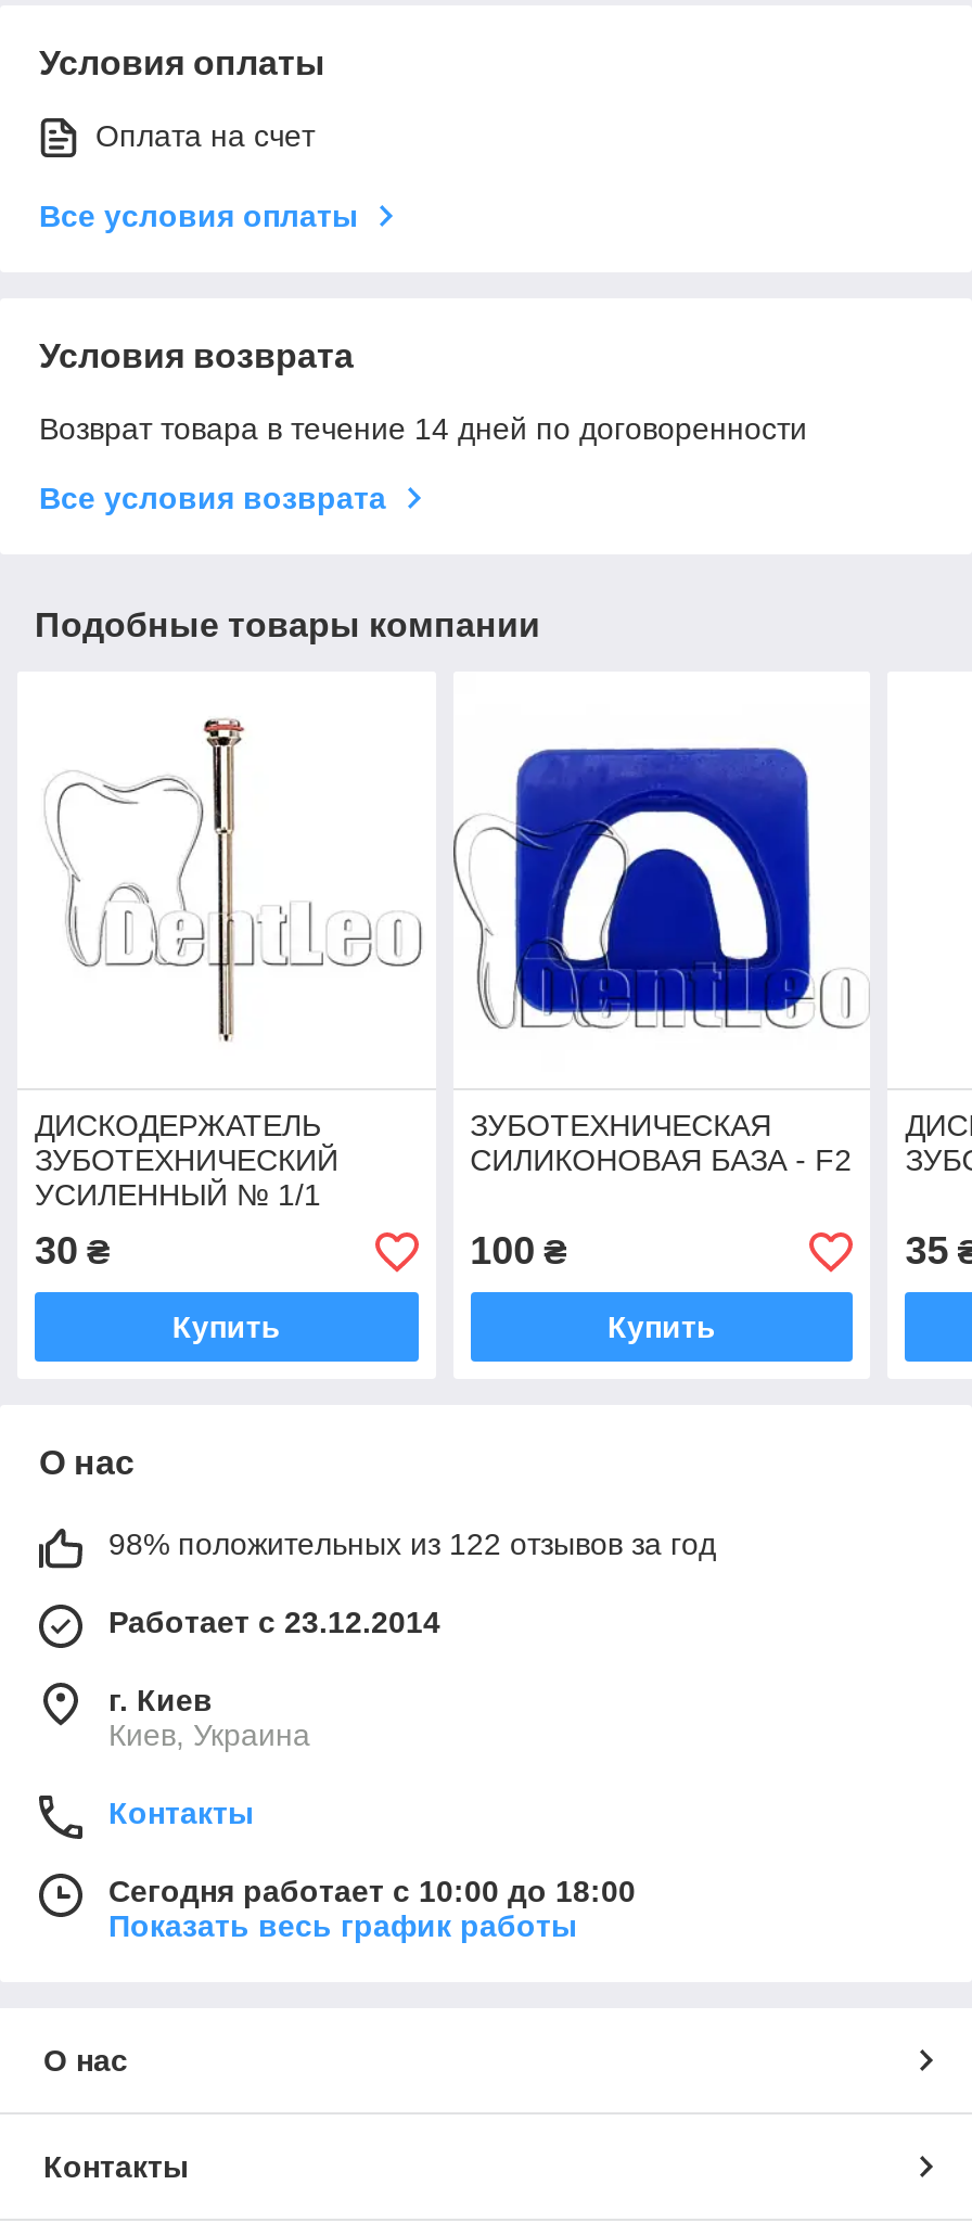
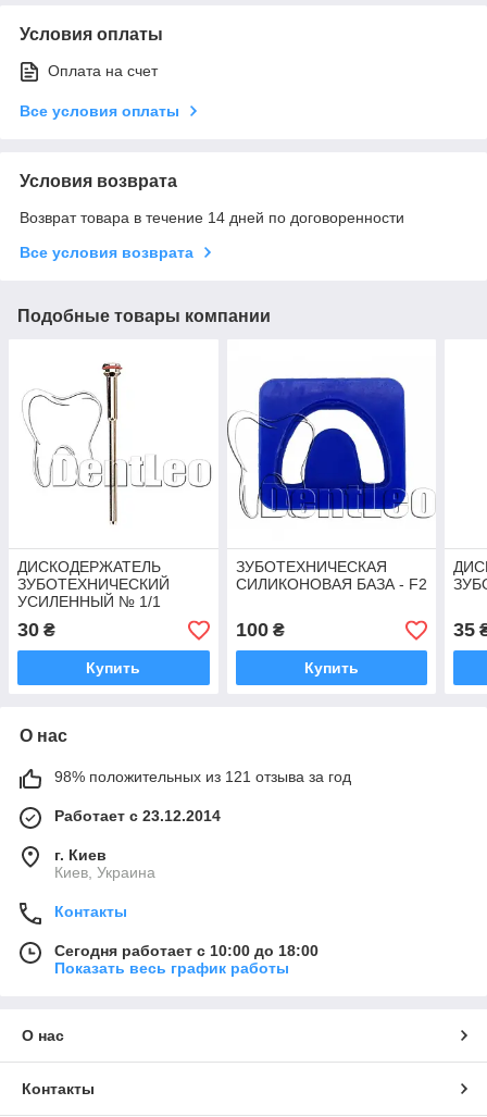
[108,1527,716,1562] 98% положительных из 122 отзывов за год -> [54,768,351,786] 98% положительных из 121 отзыва за год

